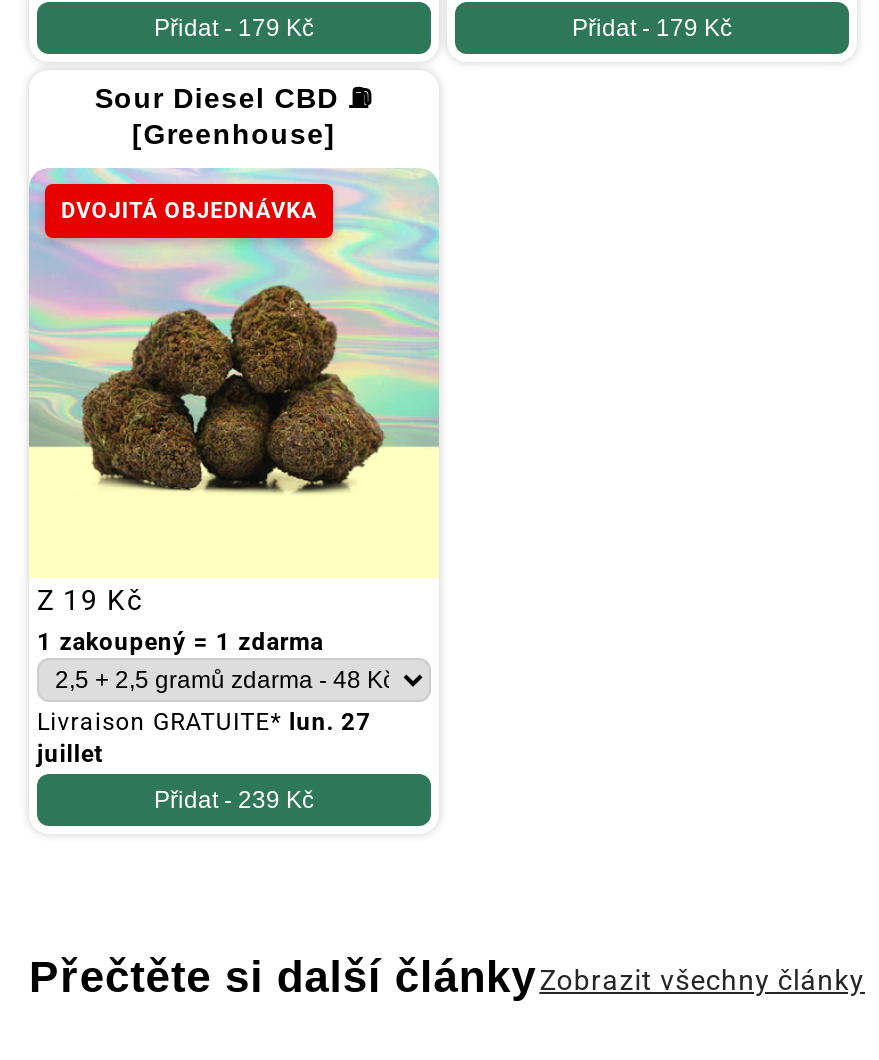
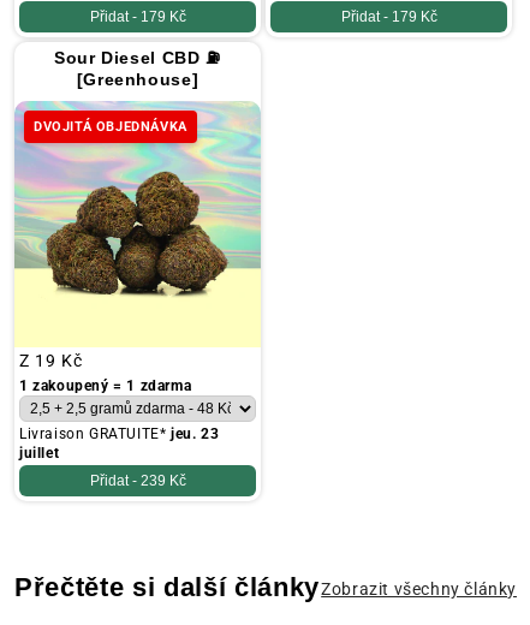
[37,707,371,735] Livraison GRATUITE* lun. 27 -> [19,425,219,442] Livraison GRATUITE* jeu. 23

